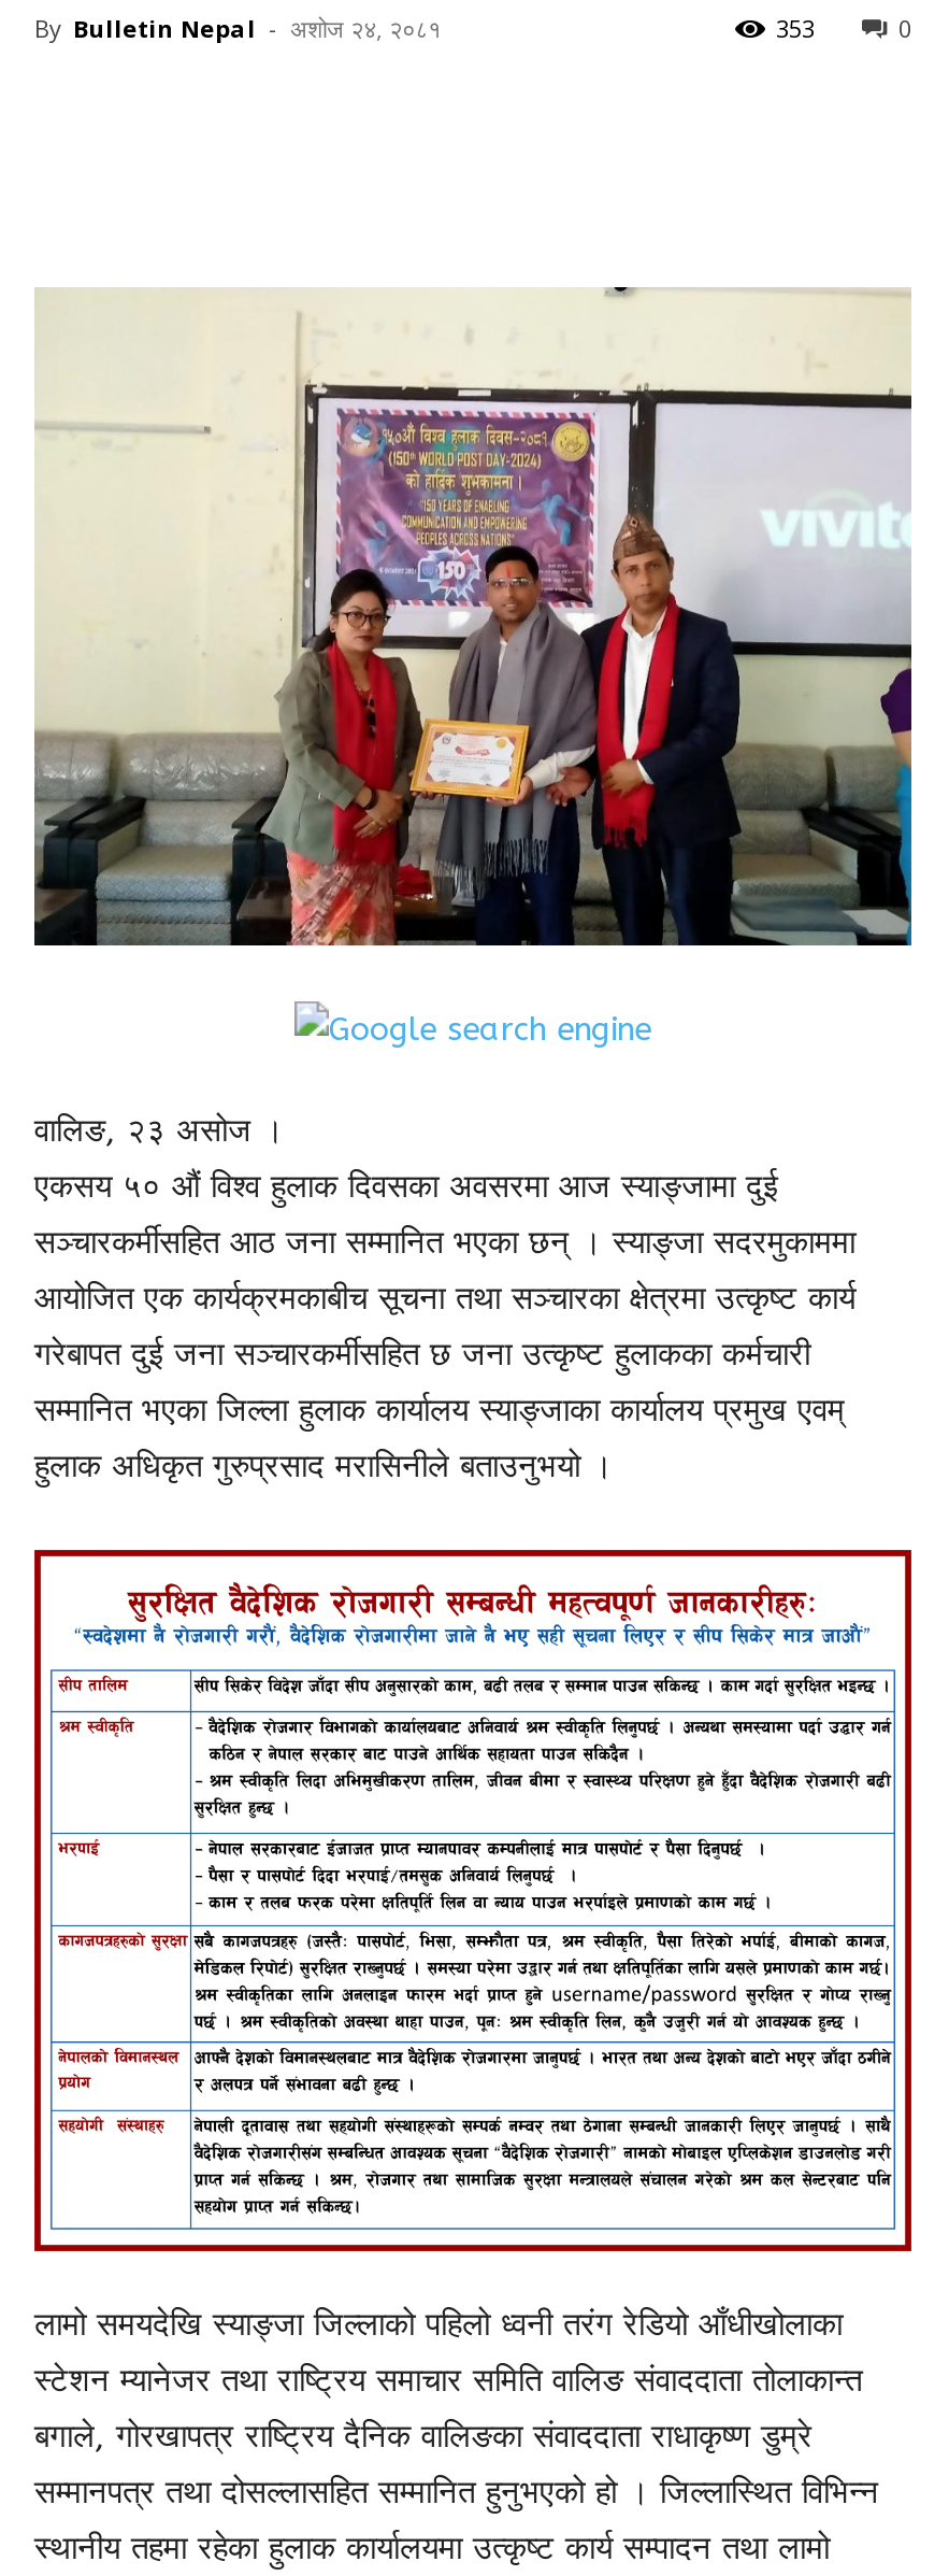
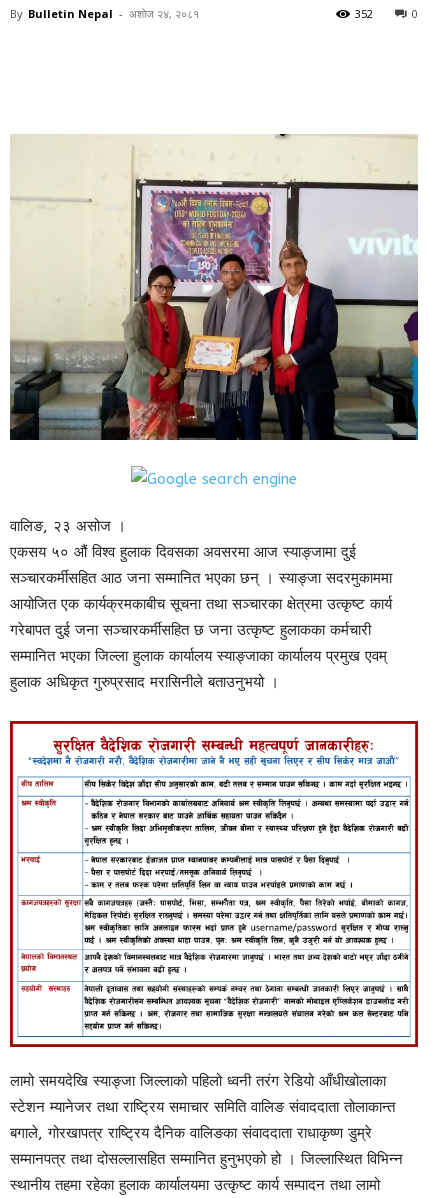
[776,11,815,43] 353 -> [355,6,373,21] 352

